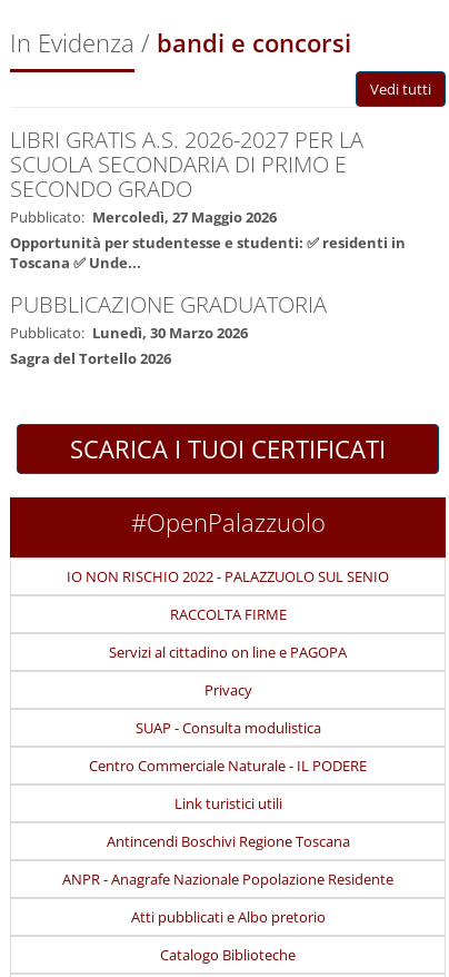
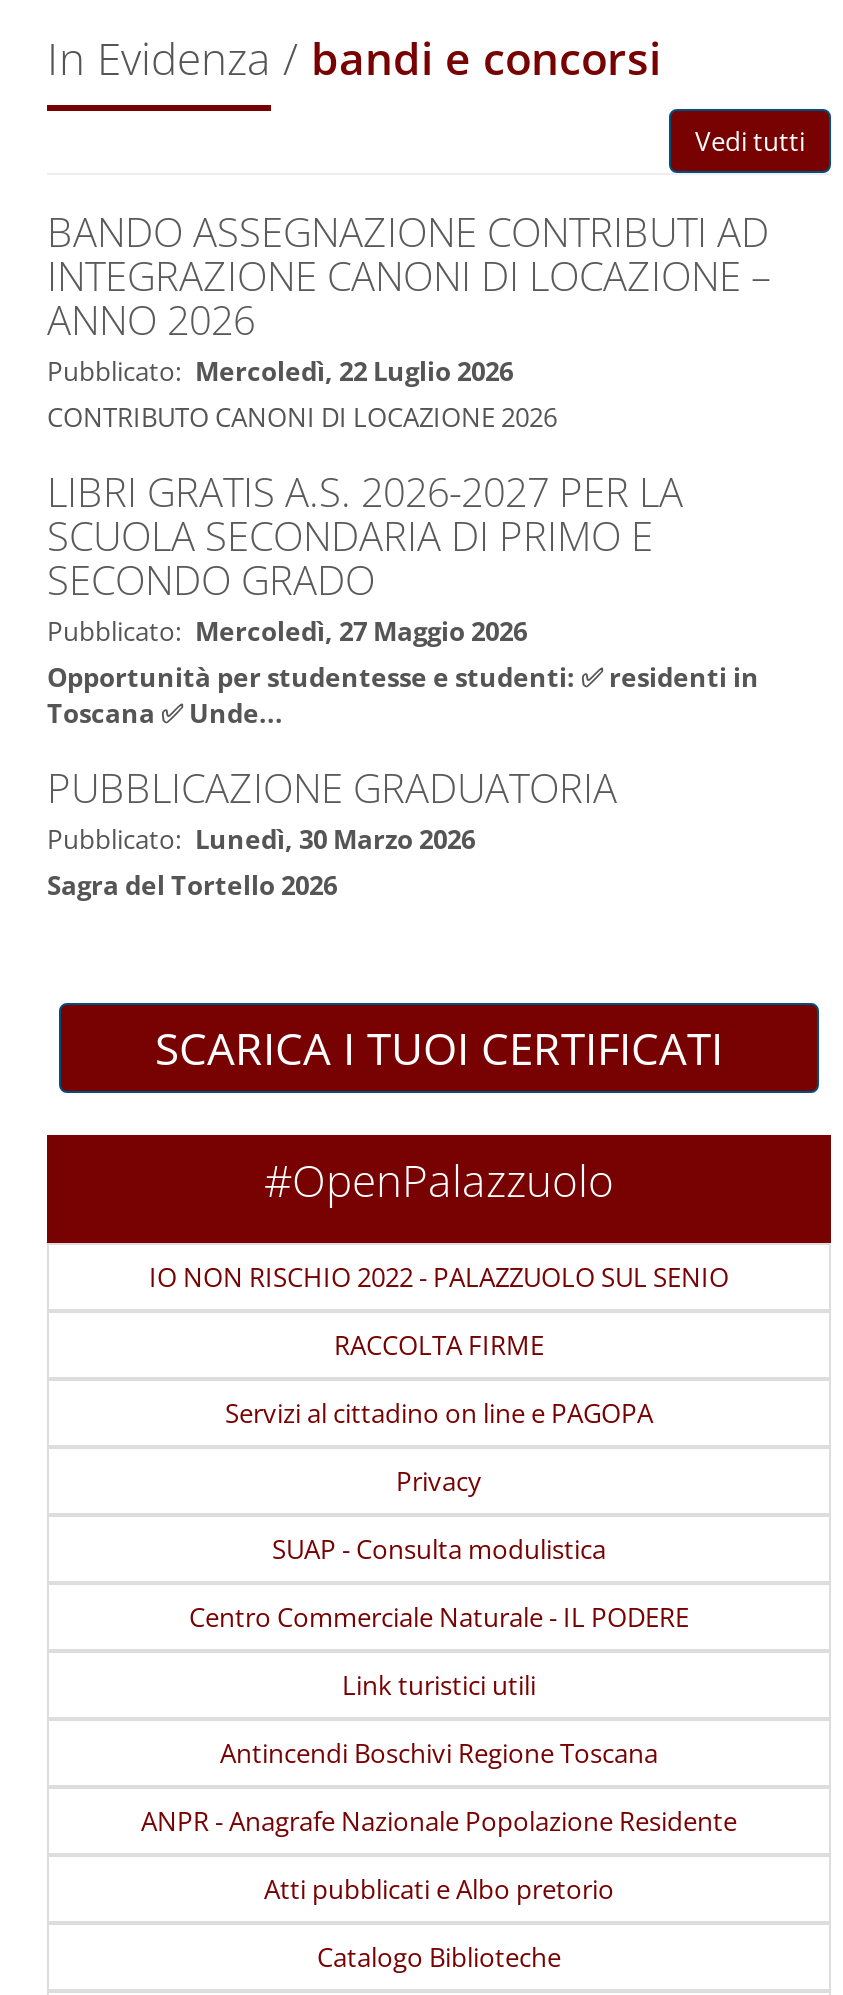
none -> [47,204,771,434] BANDO ASSEGNAZIONE CONTRIBUTI AD | INTEGRAZIONE CANONI DI LOCAZIONE – | ANNO 2026 | Pubblicato: Mercoledì, 22 Luglio 2026 | CONTRIBUTO CANONI DI LOCAZIONE 2026

